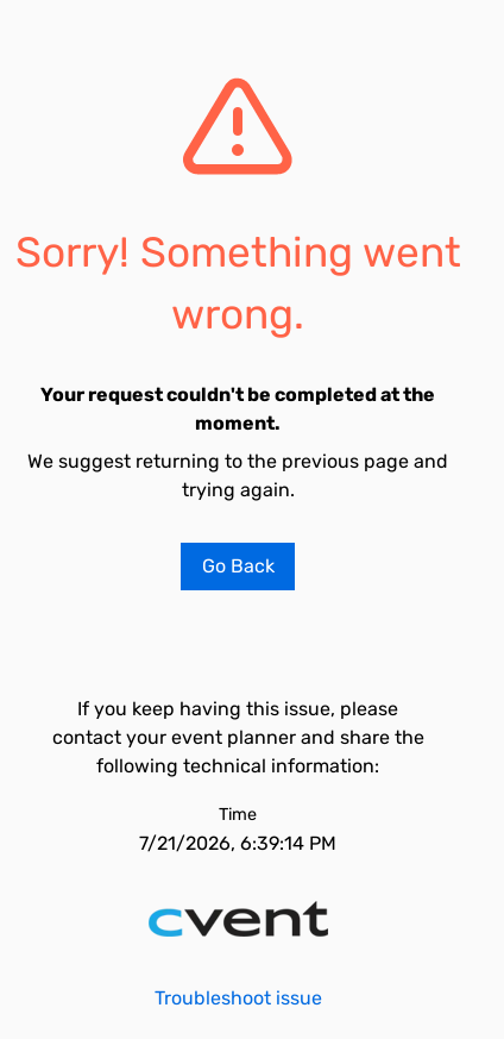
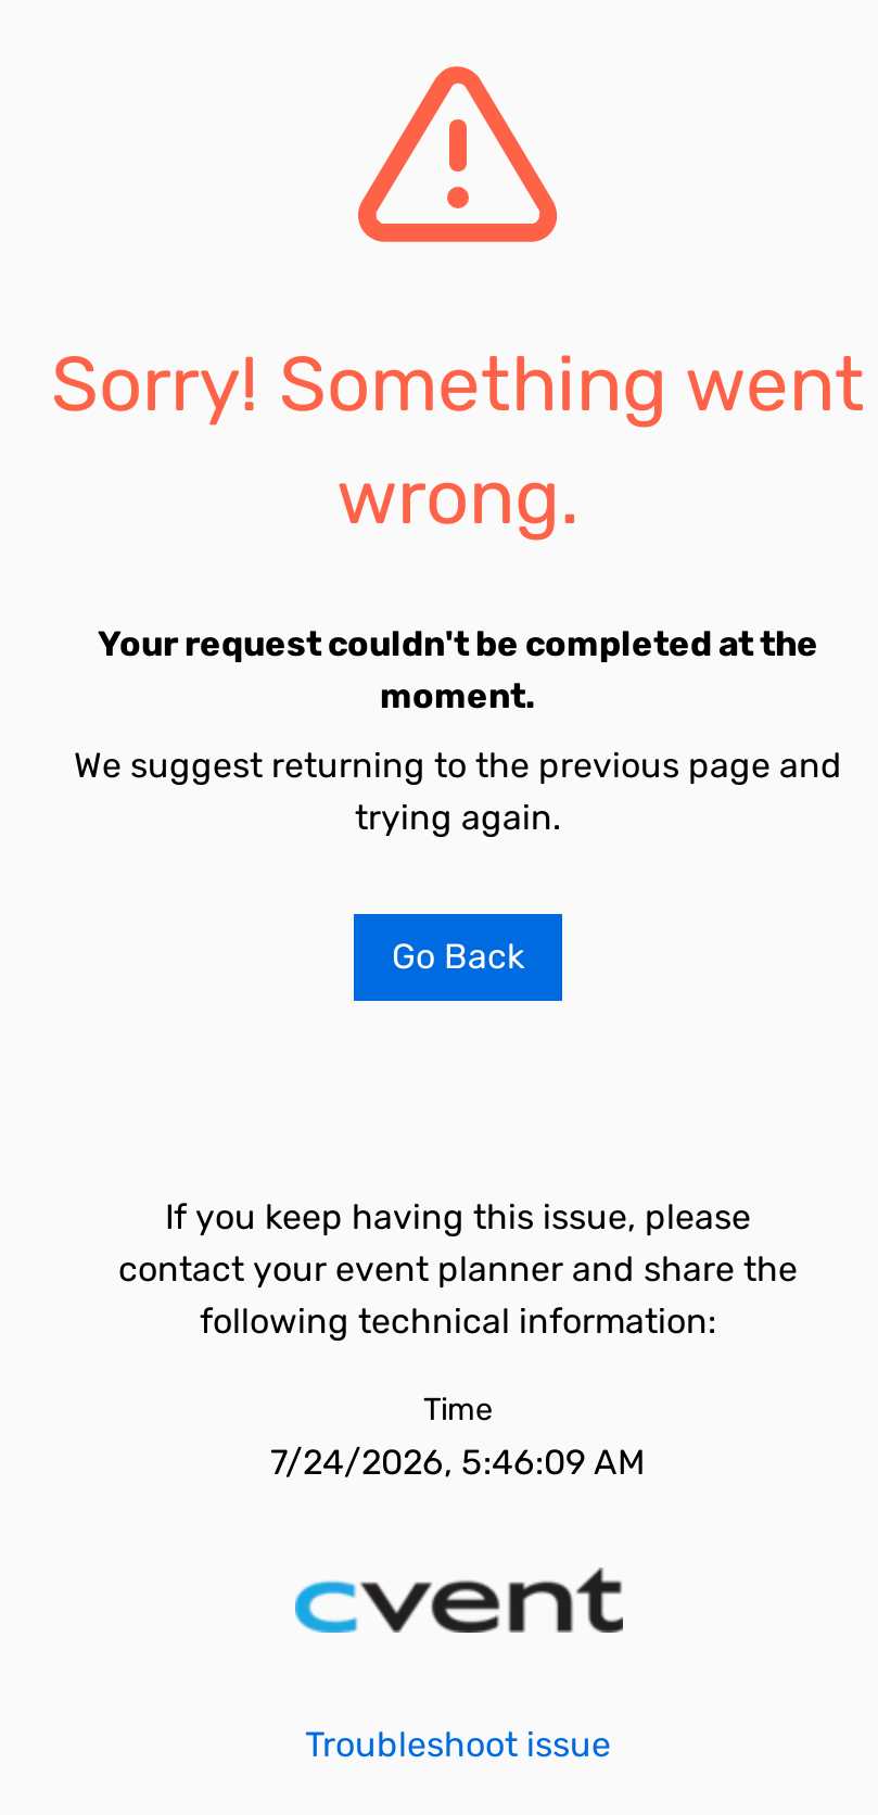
[139,832,336,855] 7/21/2026, 6:39:14 PM -> [270,1442,646,1483] 7/24/2026, 5:46:09 AM

